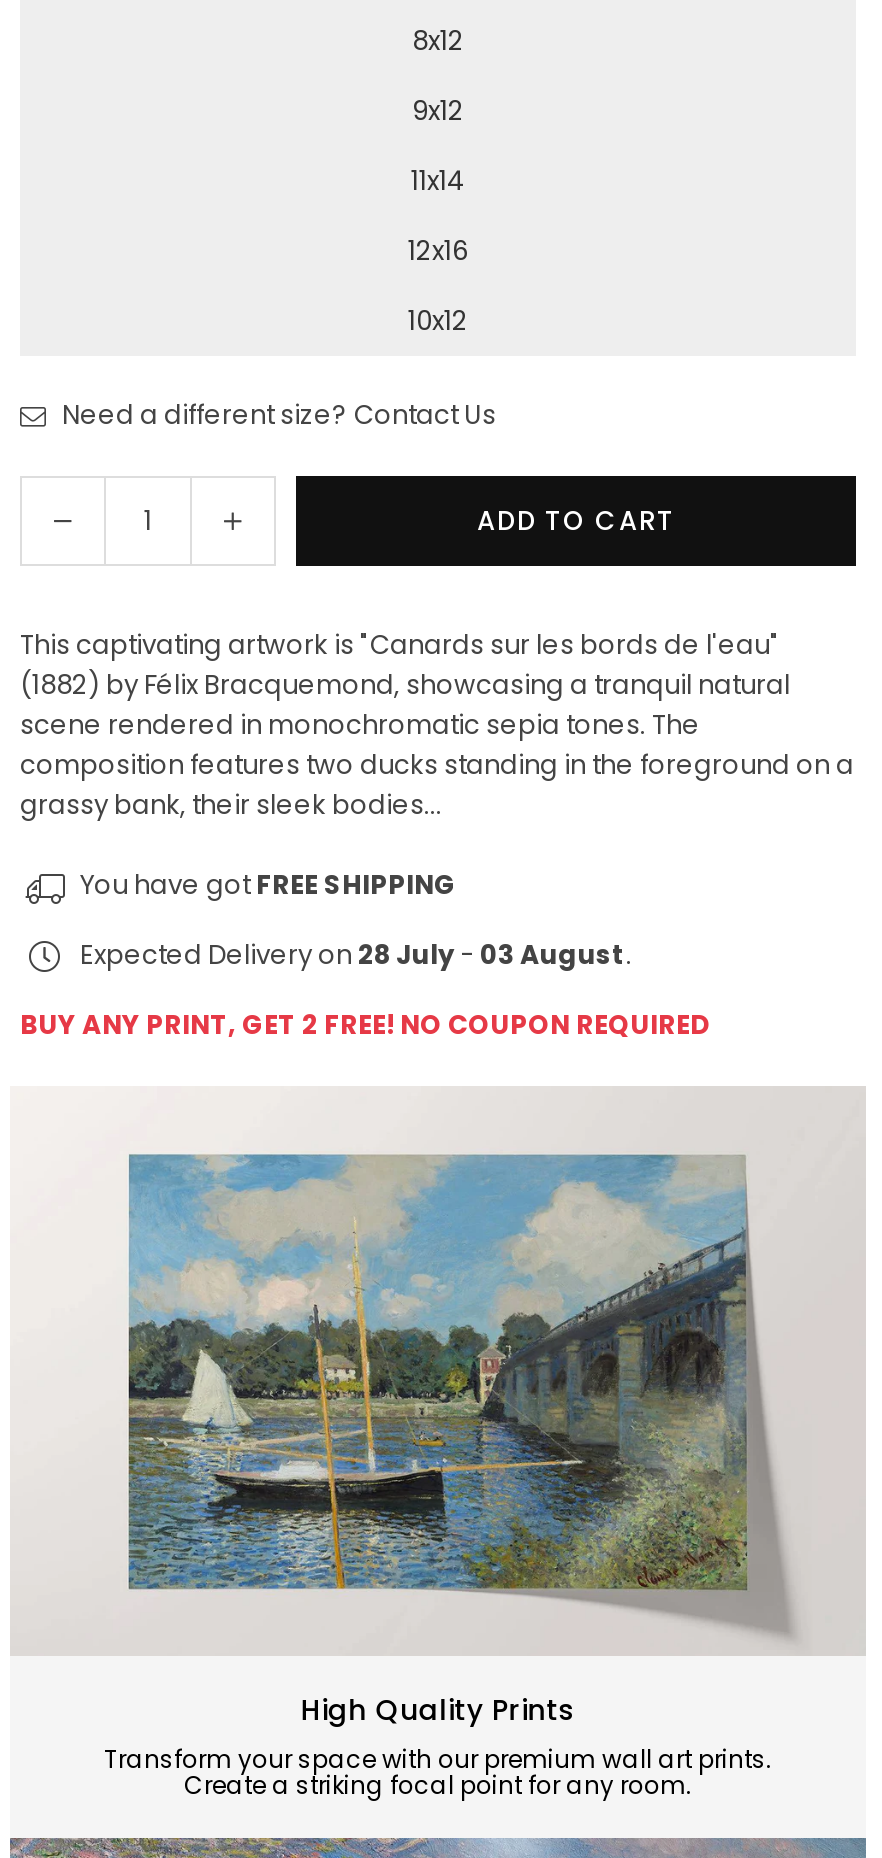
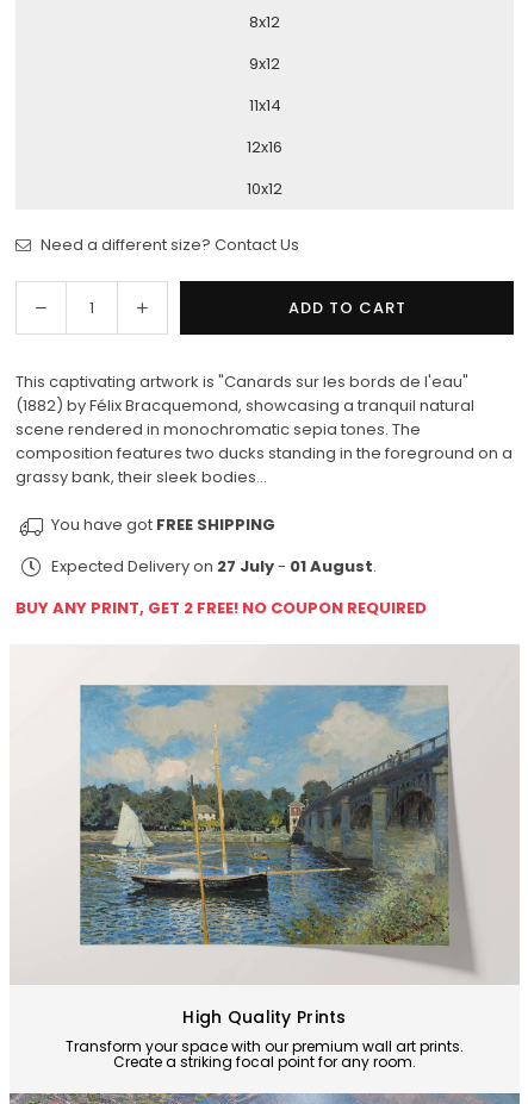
[80,936,632,974] Expected Delivery on 28 July - 03 August. -> [51,555,377,578] Expected Delivery on 27 July - 01 August.

